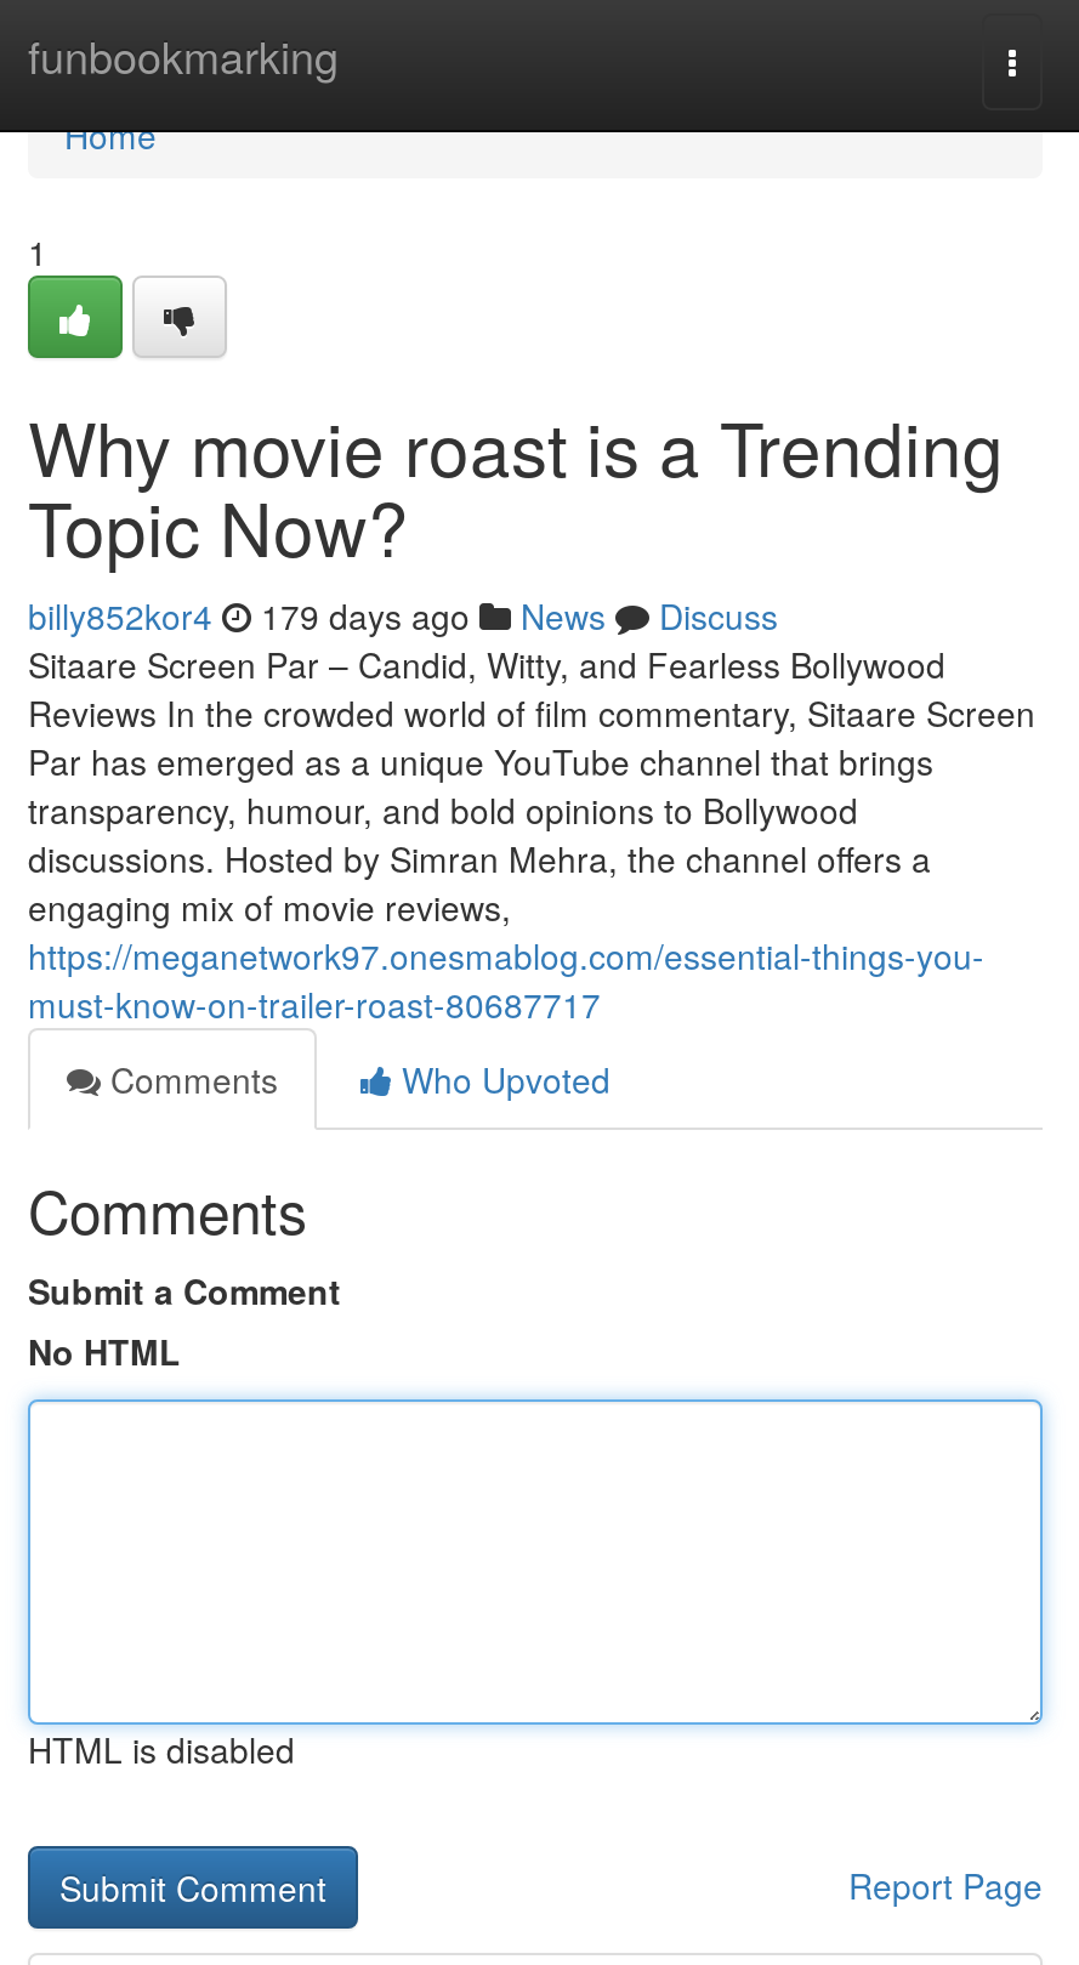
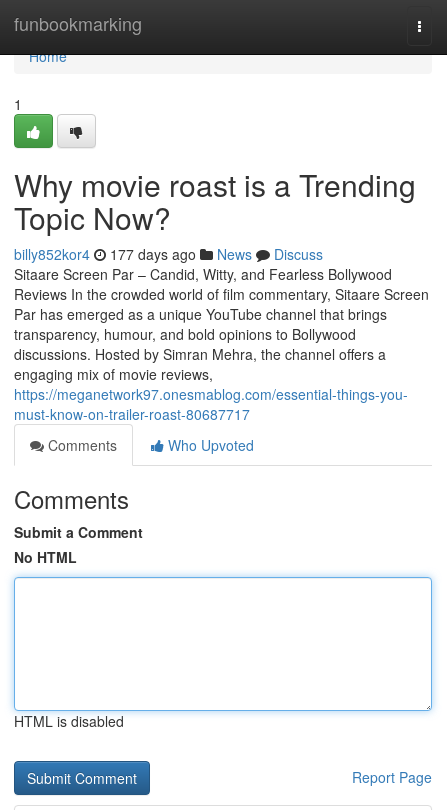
[28,591,778,640] billy852kor4 179 days ago News Discuss -> [14,244,323,264] billy852kor4 177 days ago News Discuss

